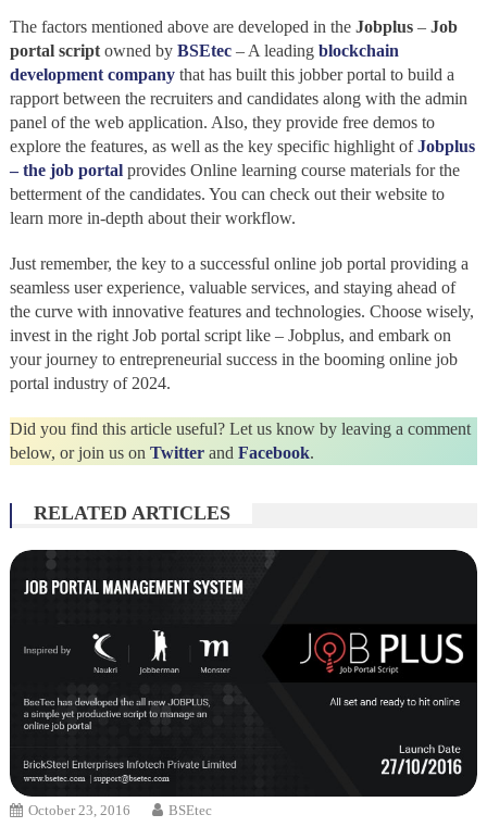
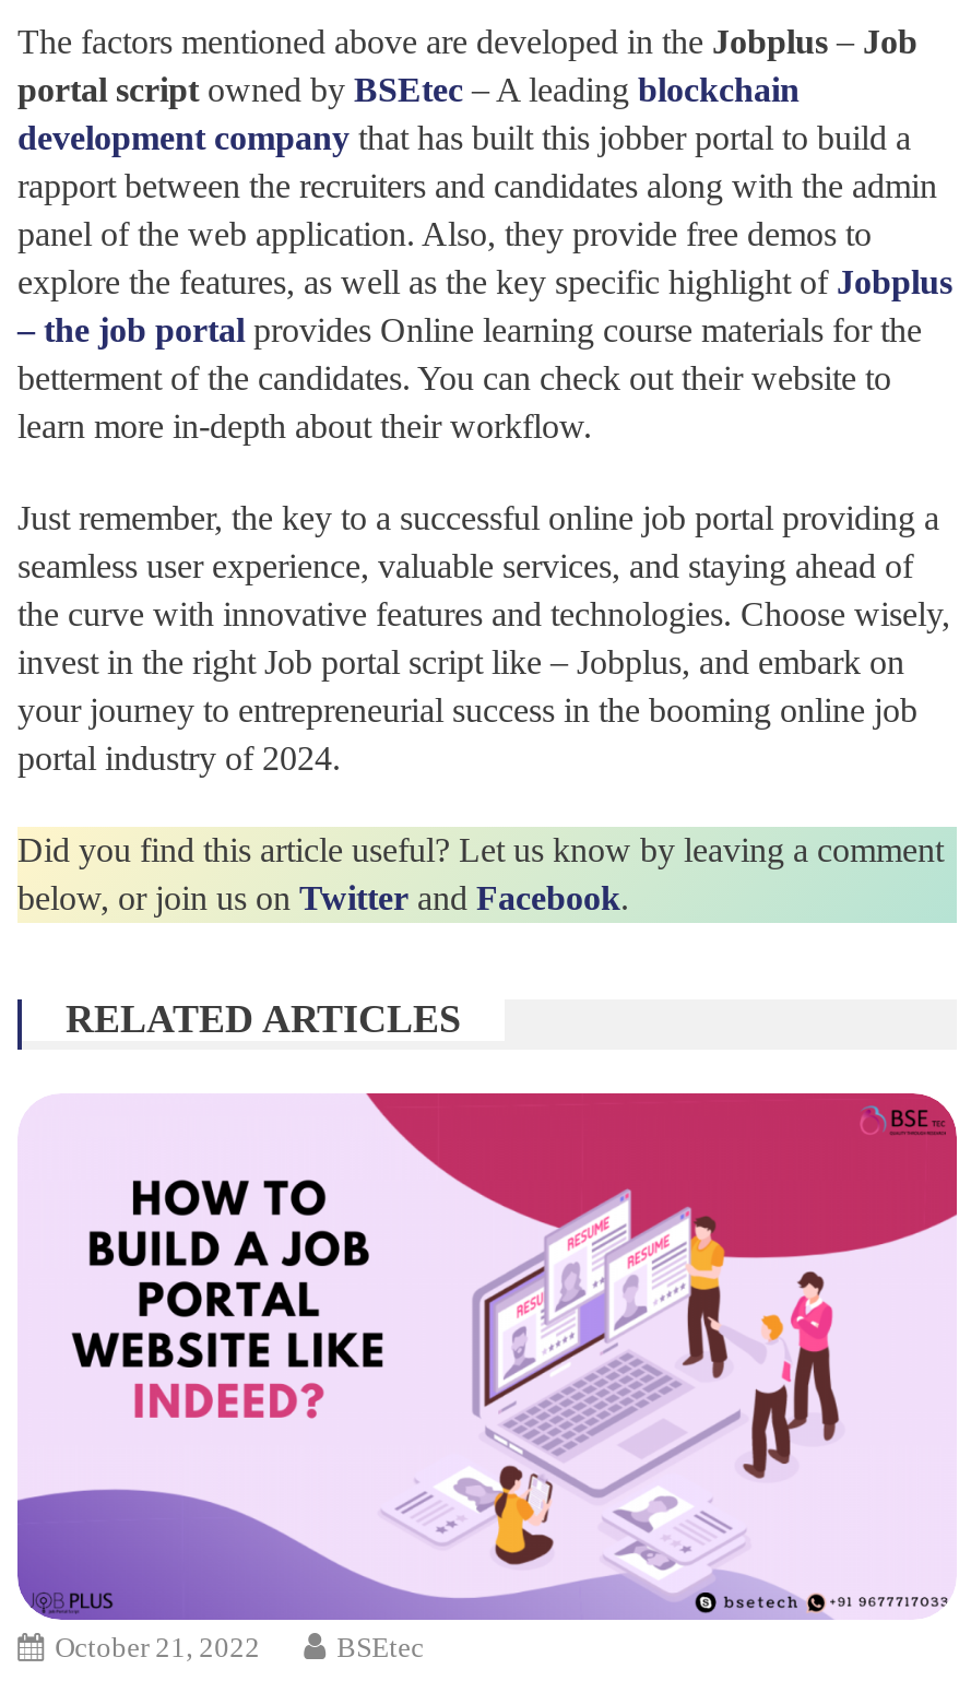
[9,549,478,818] [image] | October 23, 2016 -> [15,1091,959,1664] [image] | October 21, 2022

